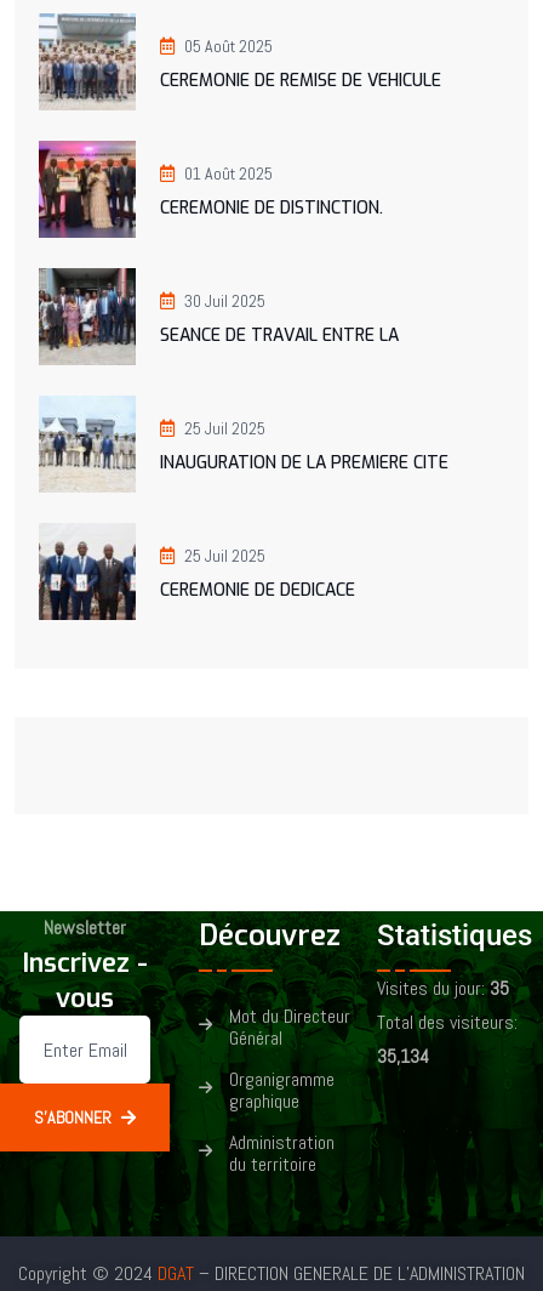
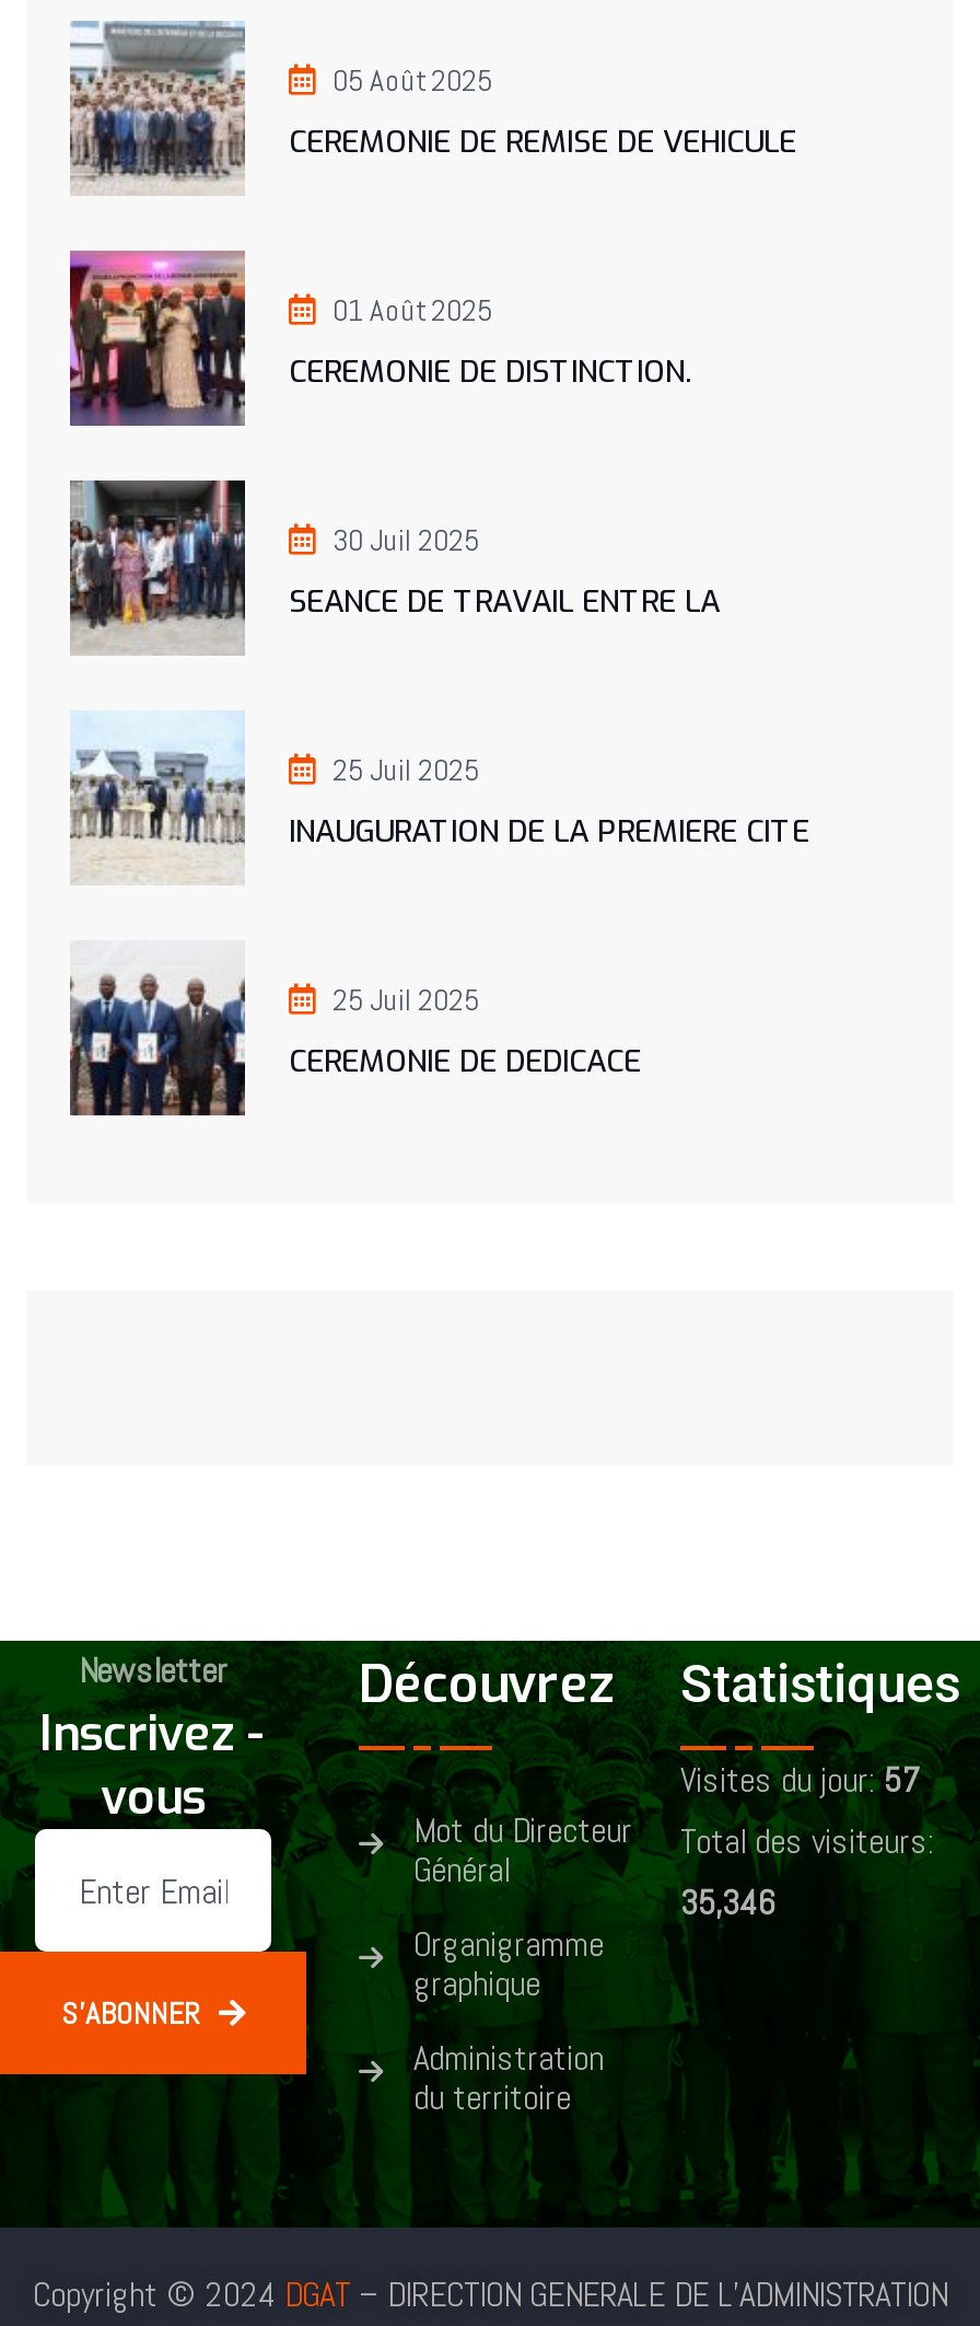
[377,975,509,1001] Visites du jour: 35 -> [680,1757,919,1803] Visites du jour: 57
[377,1043,429,1069] 35,134 -> [680,1879,774,1925] 35,346

